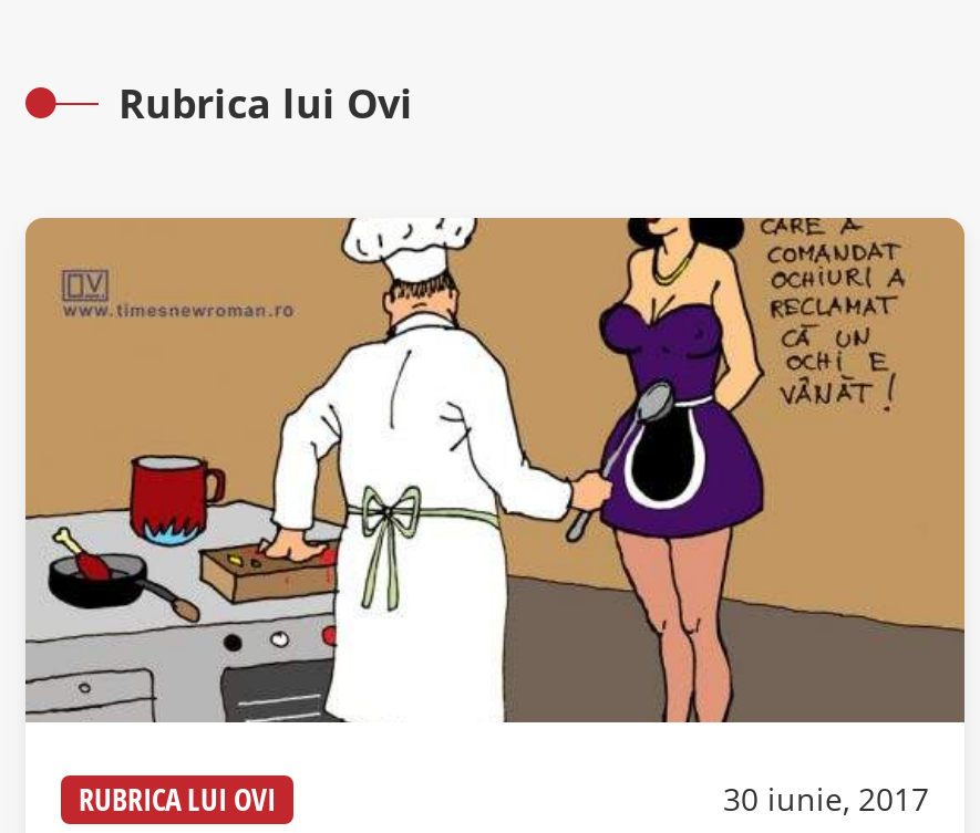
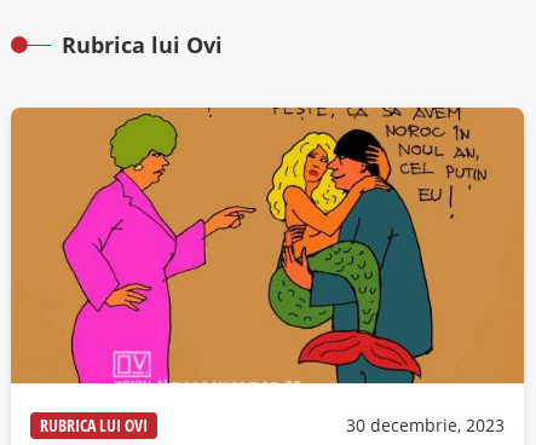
[25,216,964,820] [image] | 30 iunie, 2017 -> [10,106,524,437] [image] | 30 decembrie, 2023

